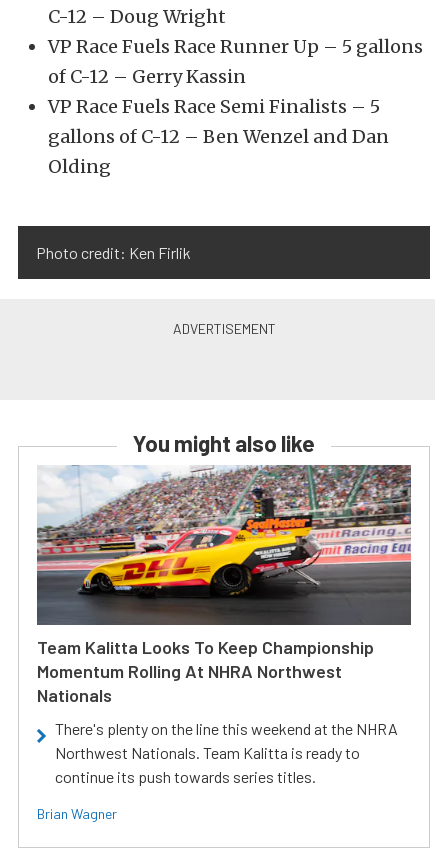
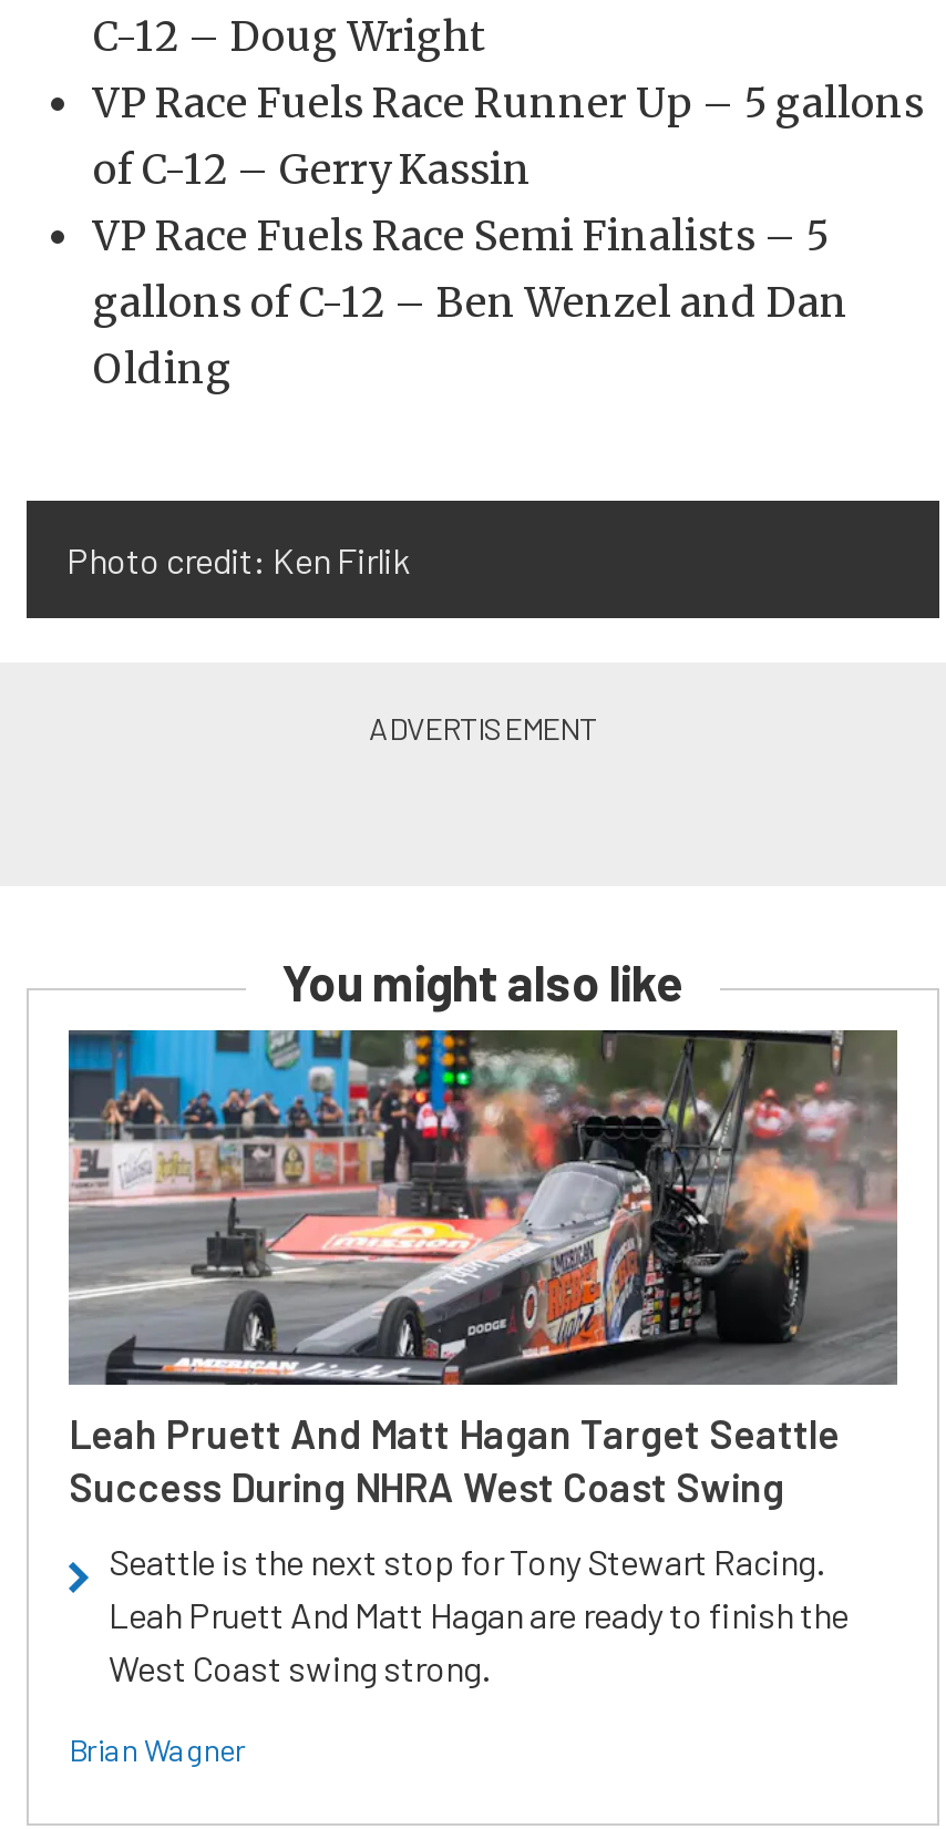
[37,464,412,706] [image] | Team Kalitta Looks To Keep Championship | Momentum Rolling At NHRA Northwest | Nationals -> [66,1028,897,1511] [image] | Leah Pruett And Matt Hagan Target Seattle | Success During NHRA West Coast Swing
[55,719,398,786] There's plenty on the line this weekend at the NHRA | Northwest Nationals. Team Kalitta is ready to | continue its push towards series titles. -> [109,1540,849,1688] Seattle is the next stop for Tony Stewart Racing. | Leah Pruett And Matt Hagan are ready to finish the | West Coast swing strong.

